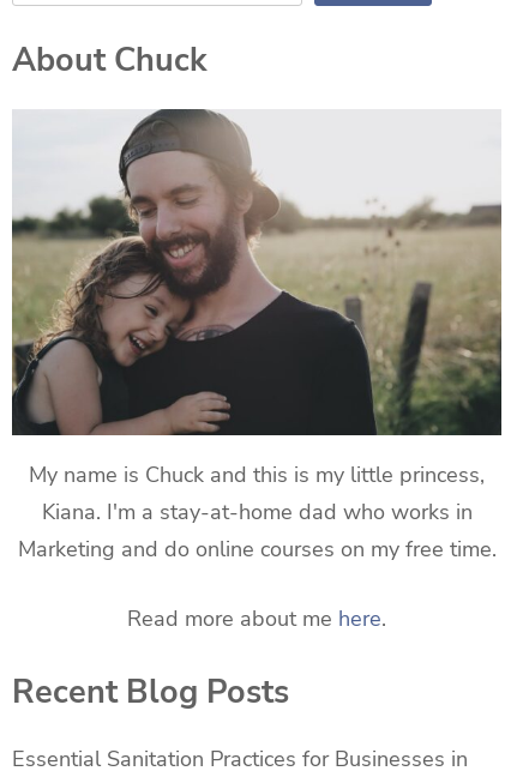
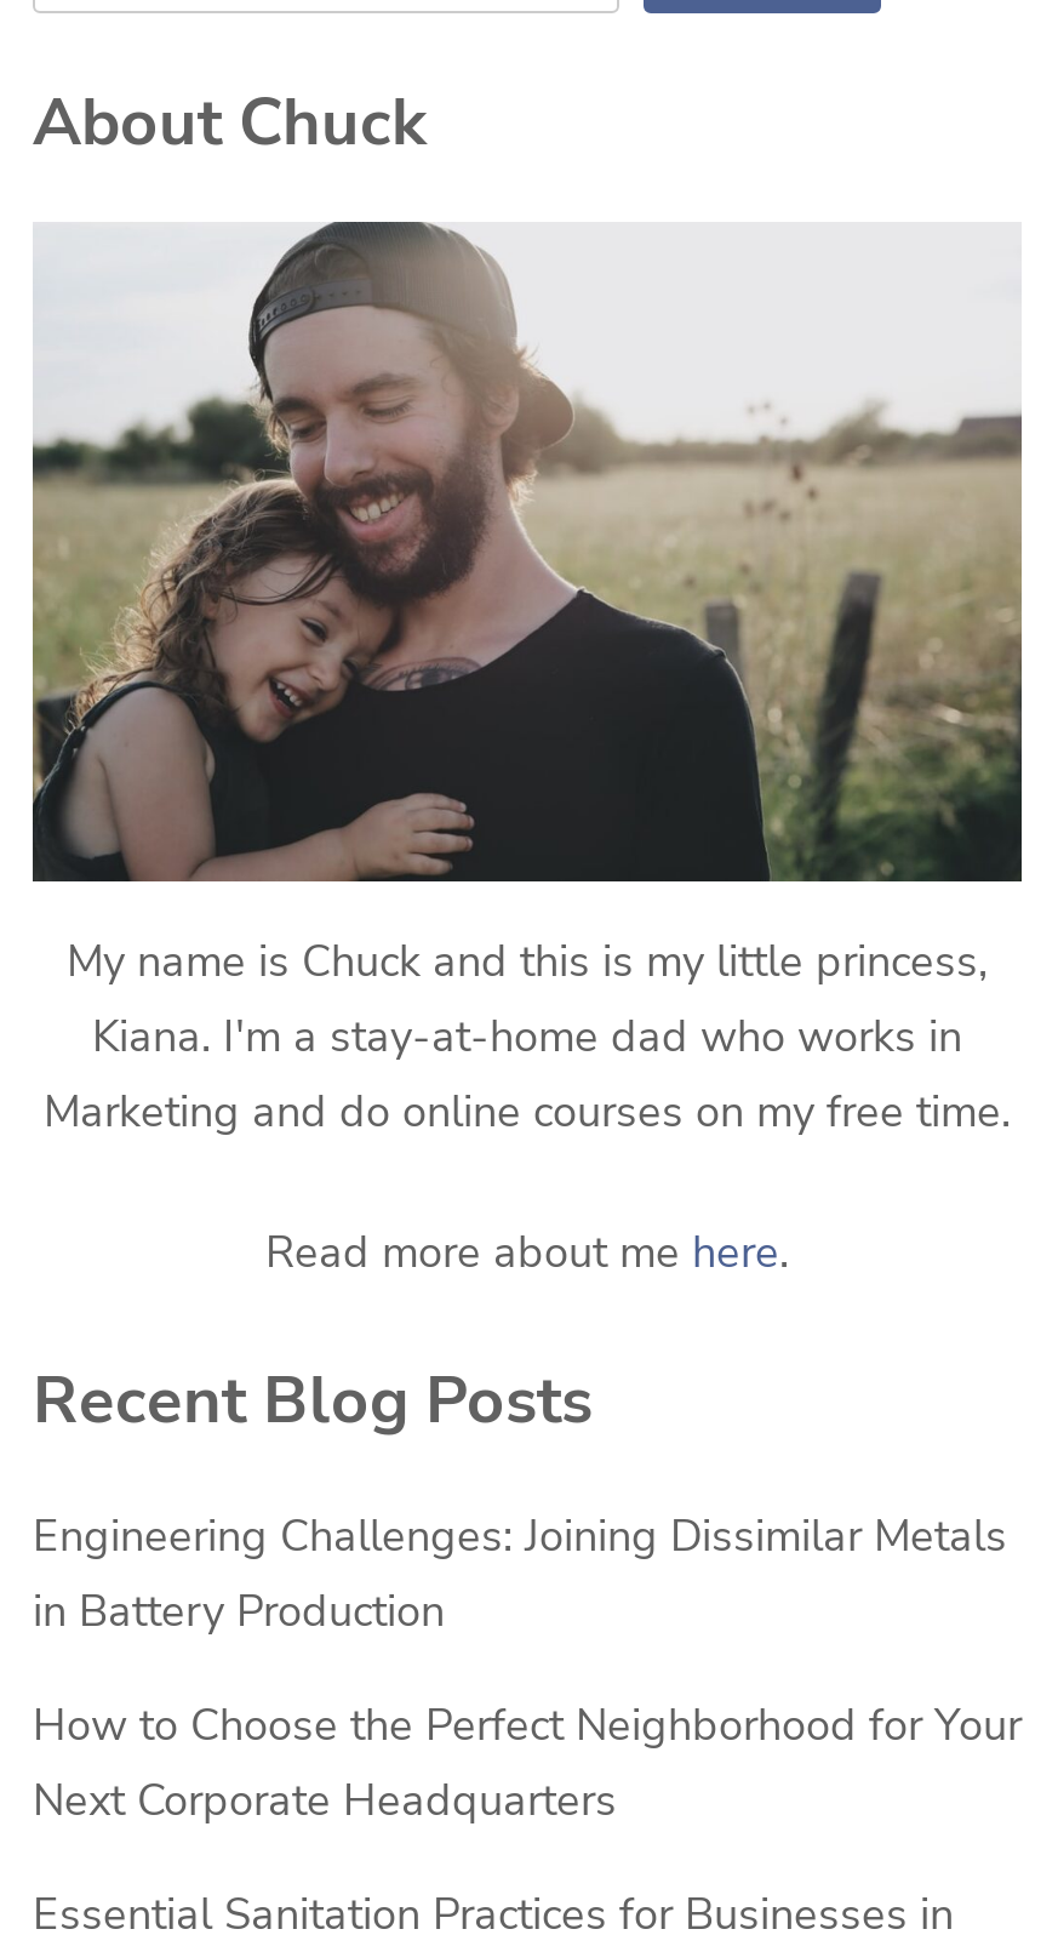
none -> [33,1508,1022,1831] Engineering Challenges: Joining Dissimilar Metals | in Battery Production | How to Choose the Perfect Neighborhood for Your | Next Corporate Headquarters

